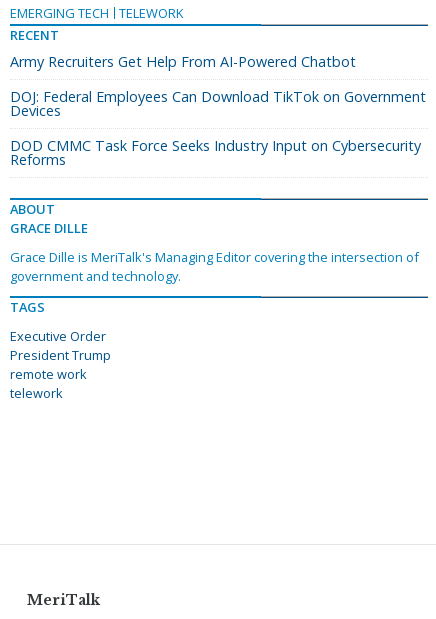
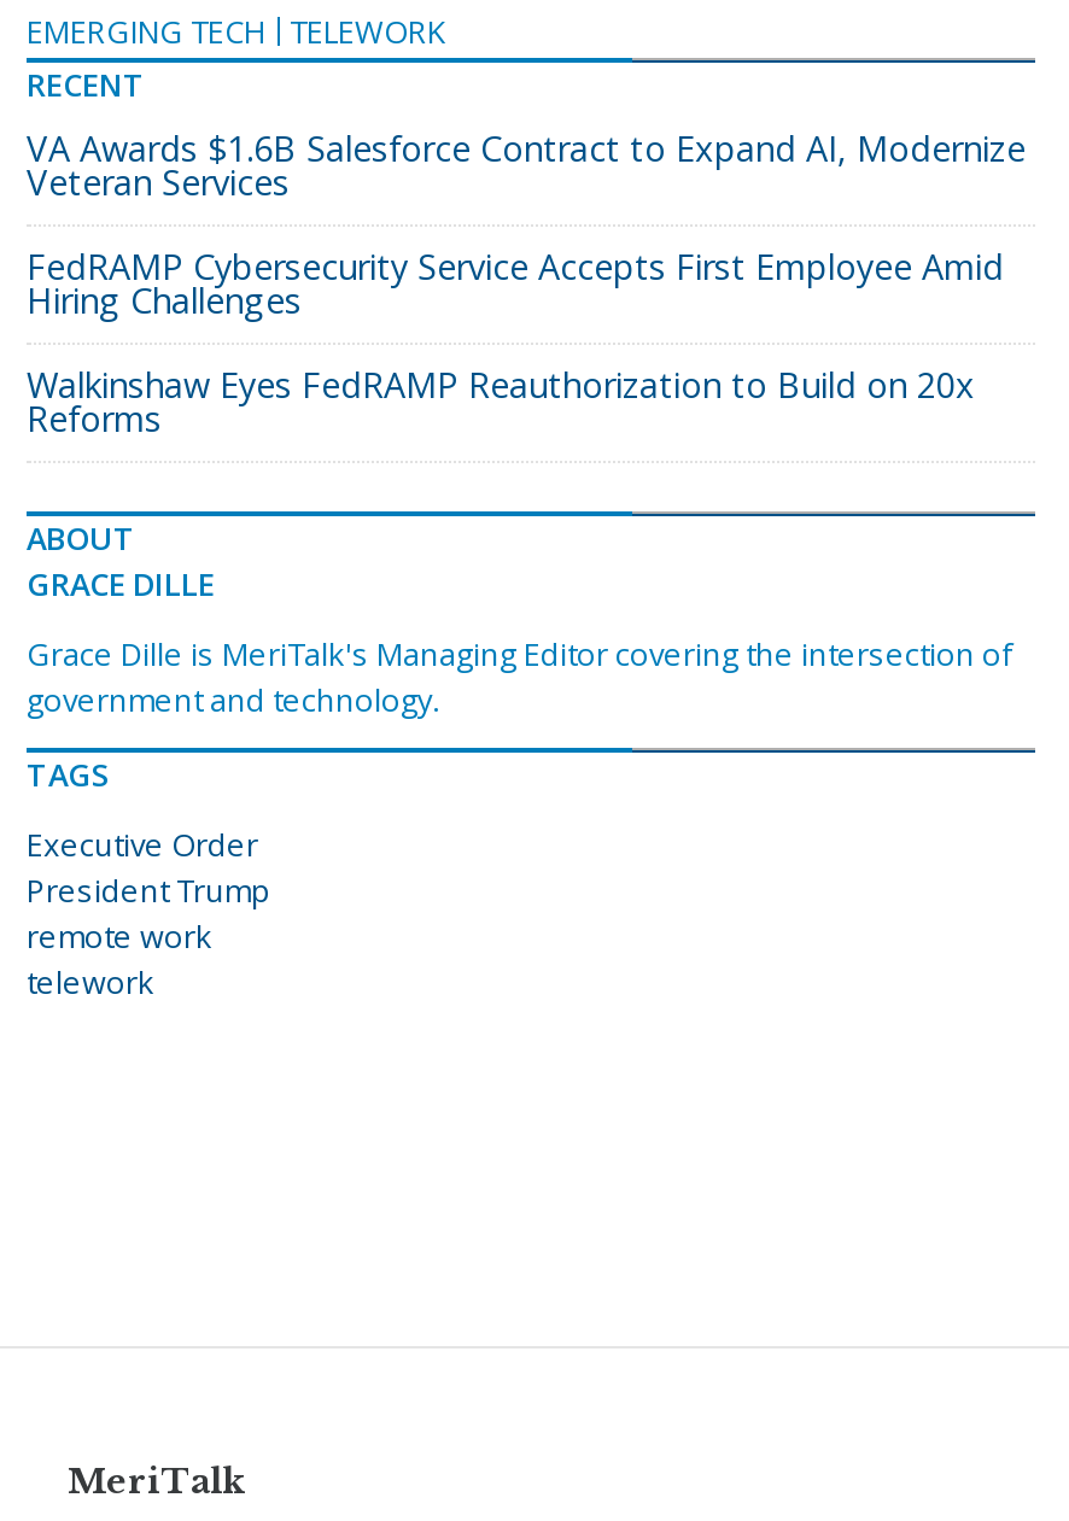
[10,52,356,71] Army Recruiters Get Help From AI-Powered Chatbot -> [27,125,1026,204] VA Awards $1.6B Salesforce Contract to Expand AI, Modernize | Veteran Services
[10,87,426,120] DOJ: Federal Employees Can Download TikTok on Government | Devices -> [27,243,1004,323] FedRAMP Cybersecurity Service Accepts First Employee Amid | Hiring Challenges
[10,136,421,155] DOD CMMC Task Force Seeks Industry Input on Cybersecurity -> [27,361,975,407] Walkinshaw Eyes FedRAMP Reauthorization to Build on 20x

